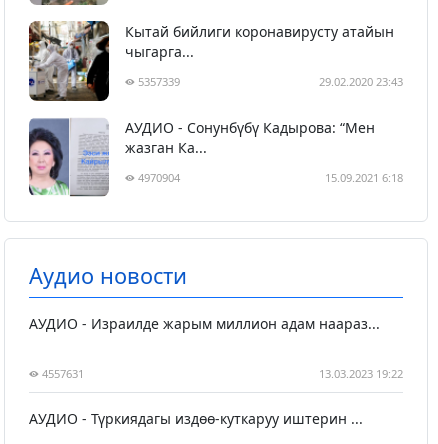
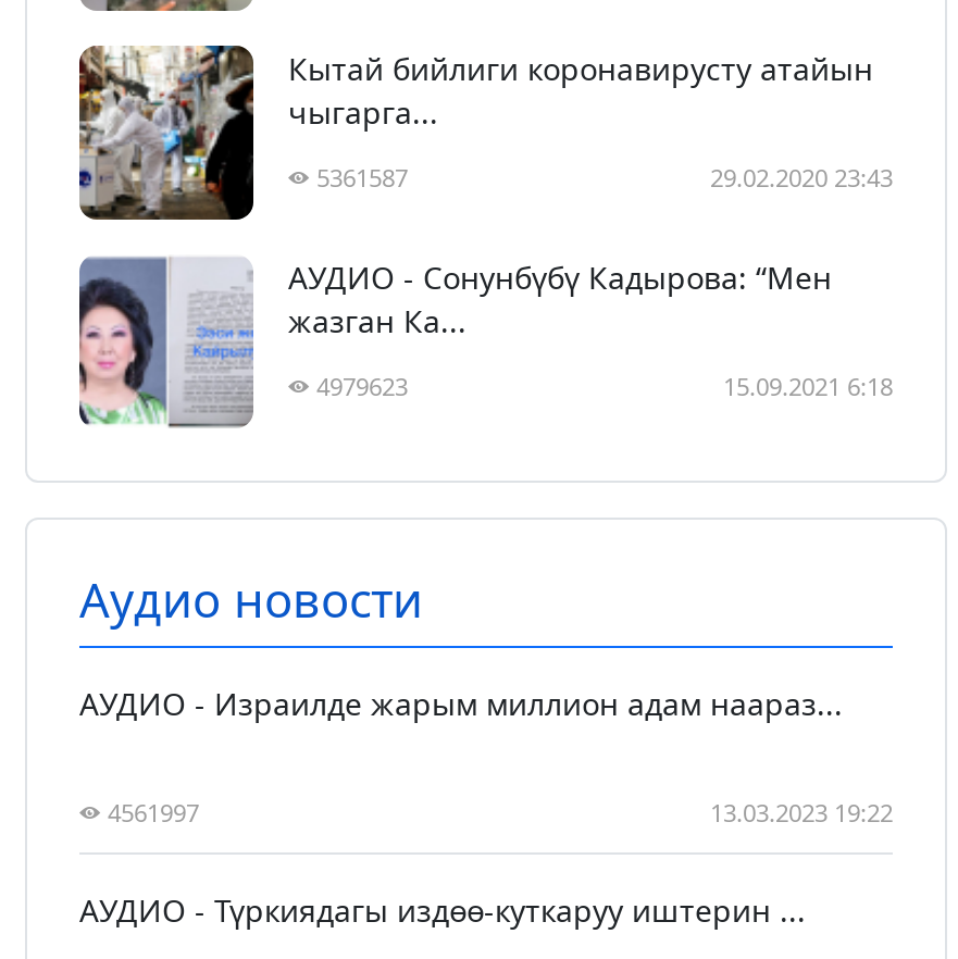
[138,74,180,89] 5357339 -> [316,161,408,194] 5361587
[138,170,180,185] 4970904 -> [316,370,408,403] 4979623
[42,366,84,381] 4557631 -> [108,796,199,829] 4561997

